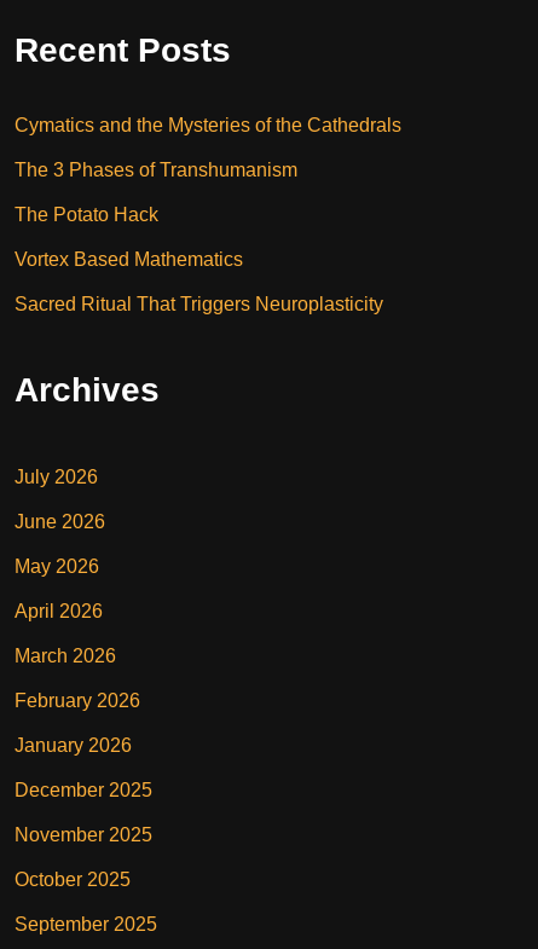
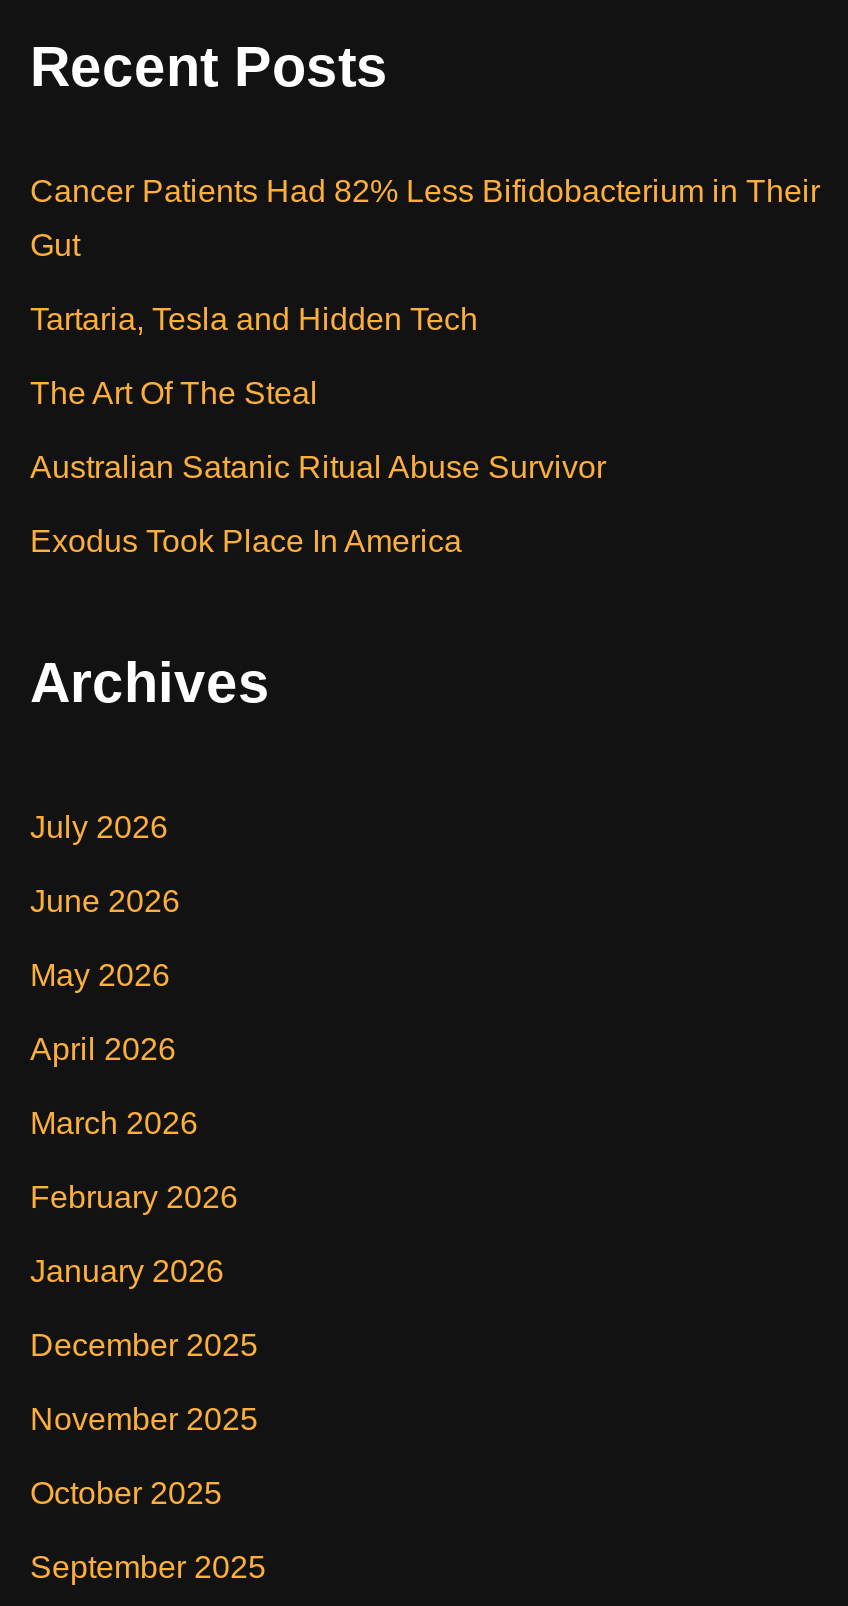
[15,115,401,314] Cymatics and the Mysteries of the Cathedrals | The 3 Phases of Transhumanism | The Potato Hack | Vortex Based Mathematics | Sacred Ritual That Triggers Neuroplasticity -> [30,174,820,558] Cancer Patients Had 82% Less Bifidobacterium in Their | Gut | Tartaria, Tesla and Hidden Tech | The Art Of The Steal | Australian Satanic Ritual Abuse Survivor | Exodus Took Place In America

